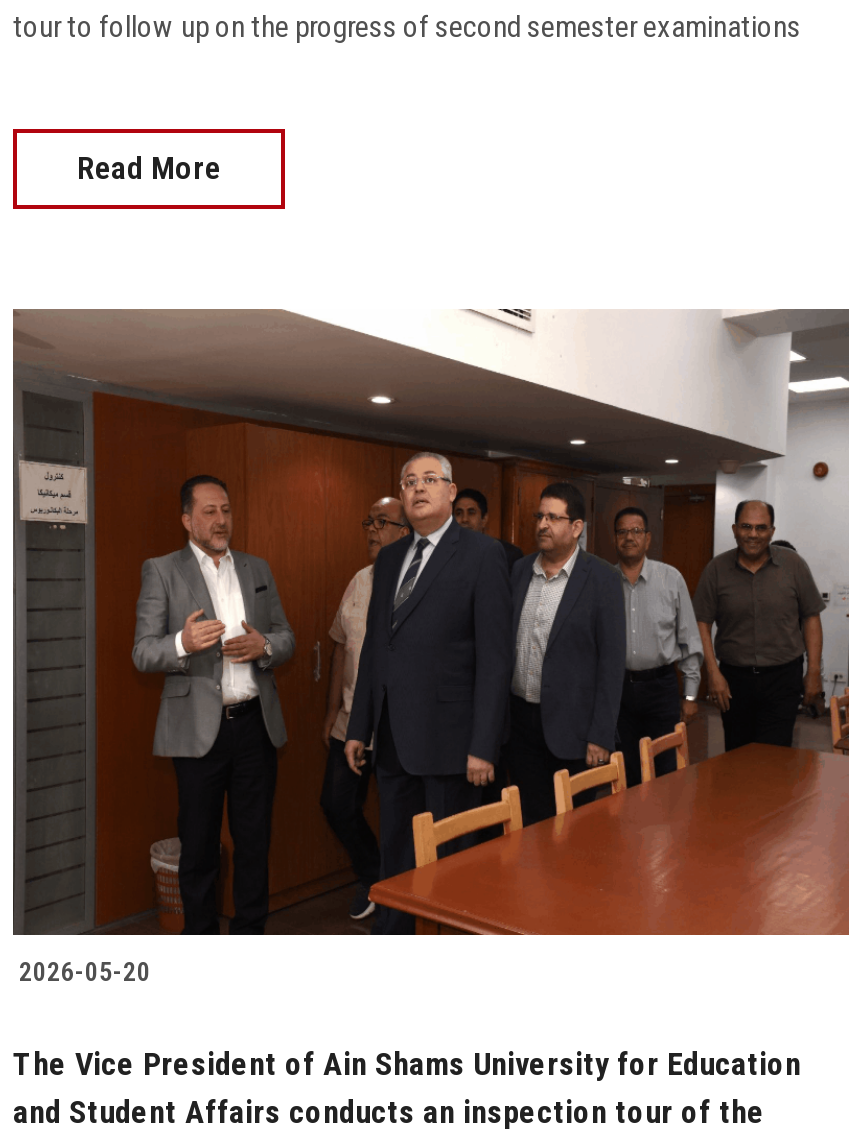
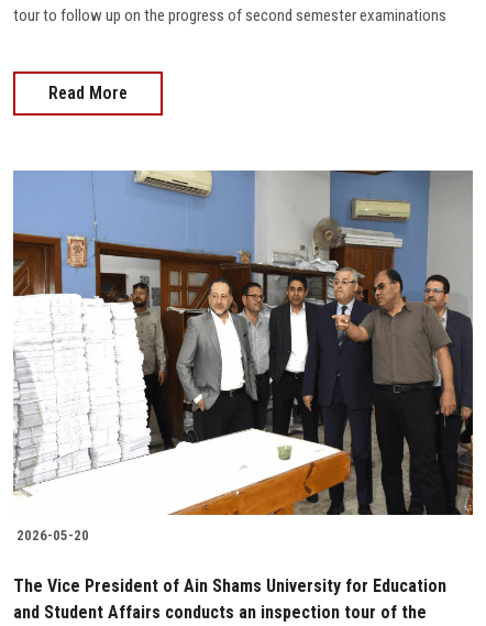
[11,307,851,937] [image] -> [13,169,474,516] [image]

